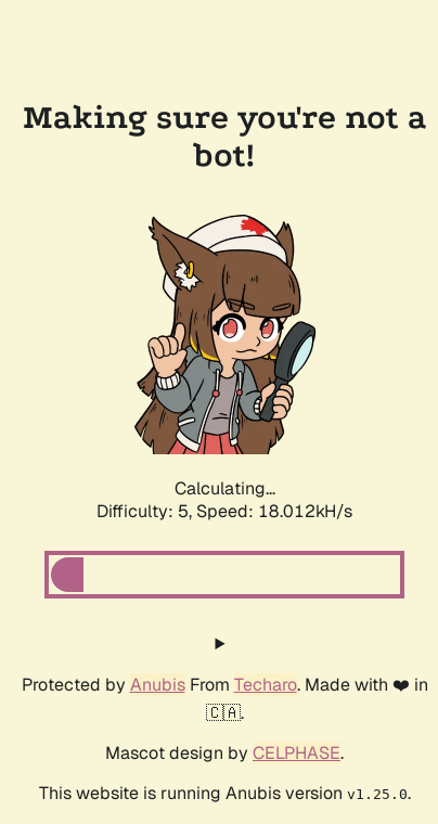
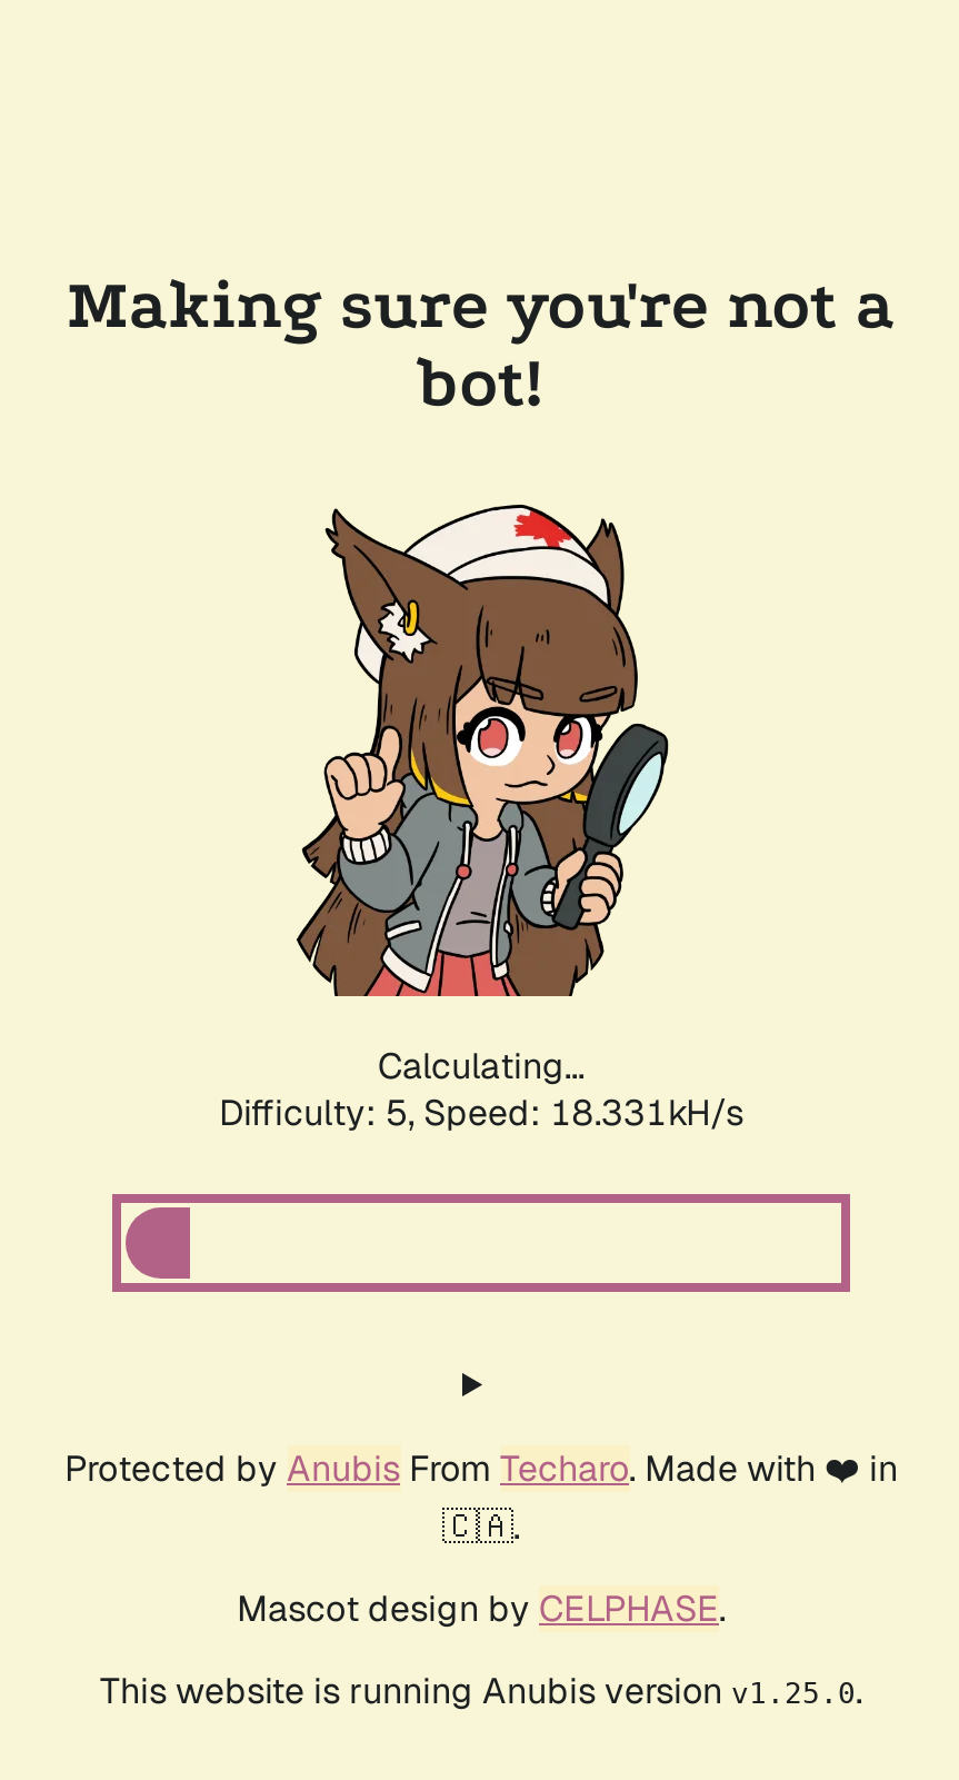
[96,500,352,523] Difficulty: 5, Speed: 18.012kH/s -> [219,1090,743,1136] Difficulty: 5, Speed: 18.331kH/s

